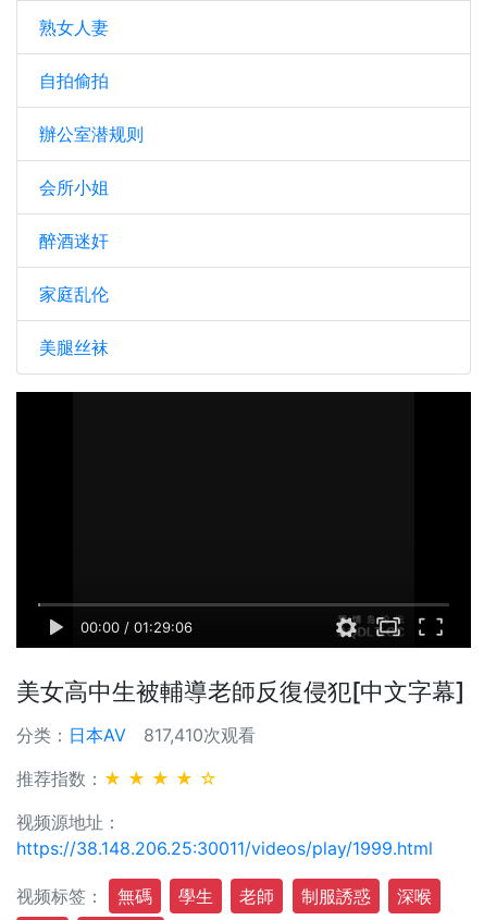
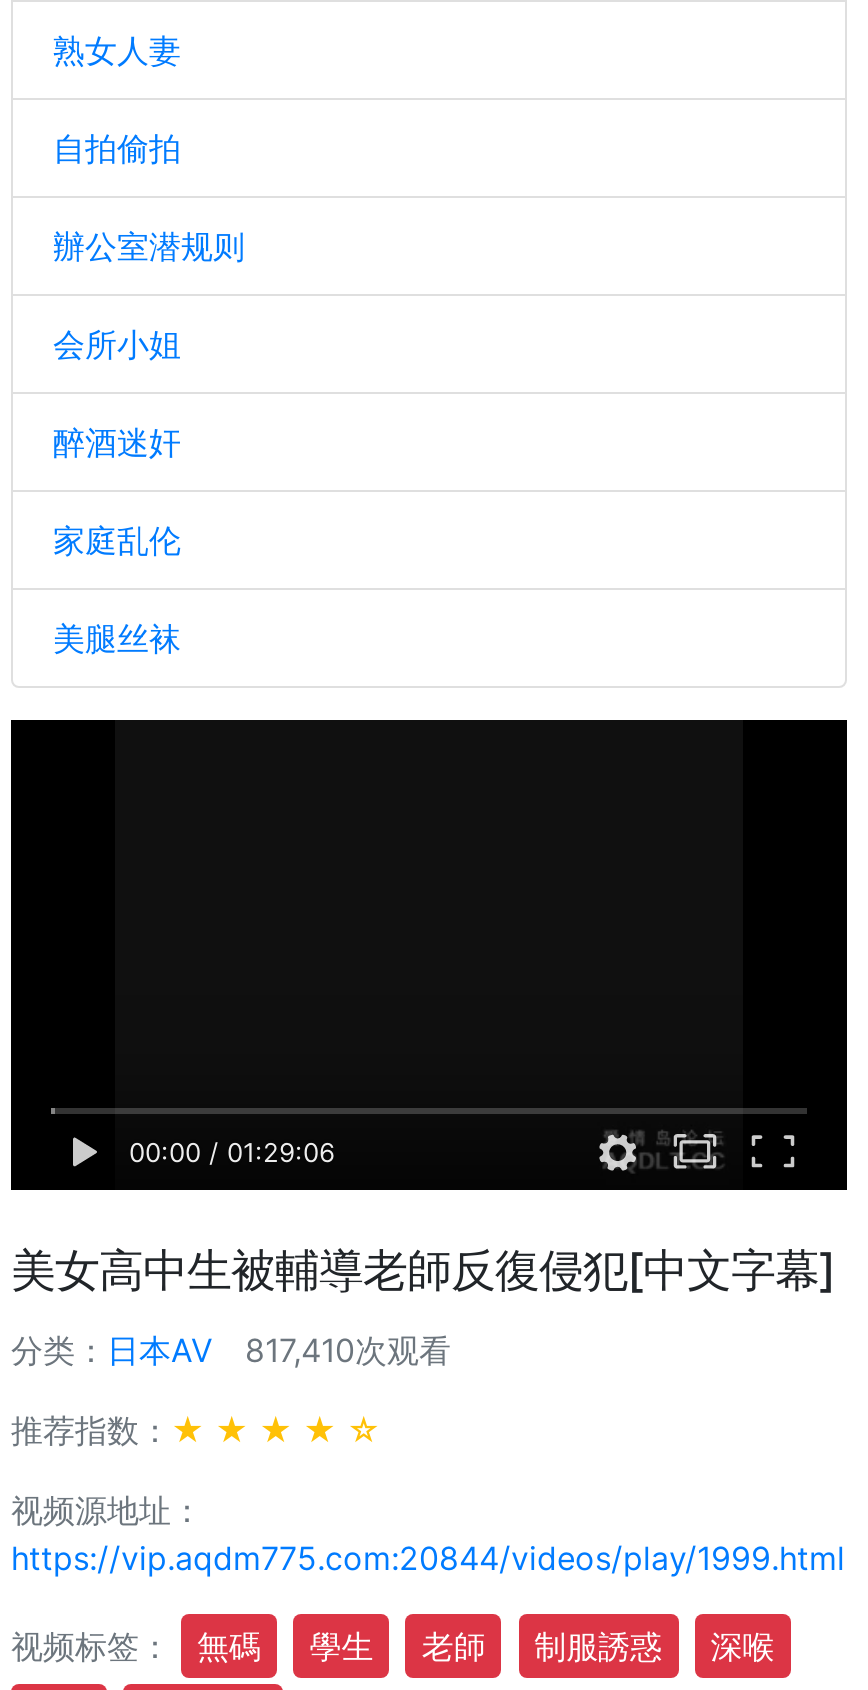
[16,837,433,859] https://38.148.206.25:30011/videos/play/1999.html -> [11,1538,845,1578] https://vip.aqdm775.com:20844/videos/play/1999.html

